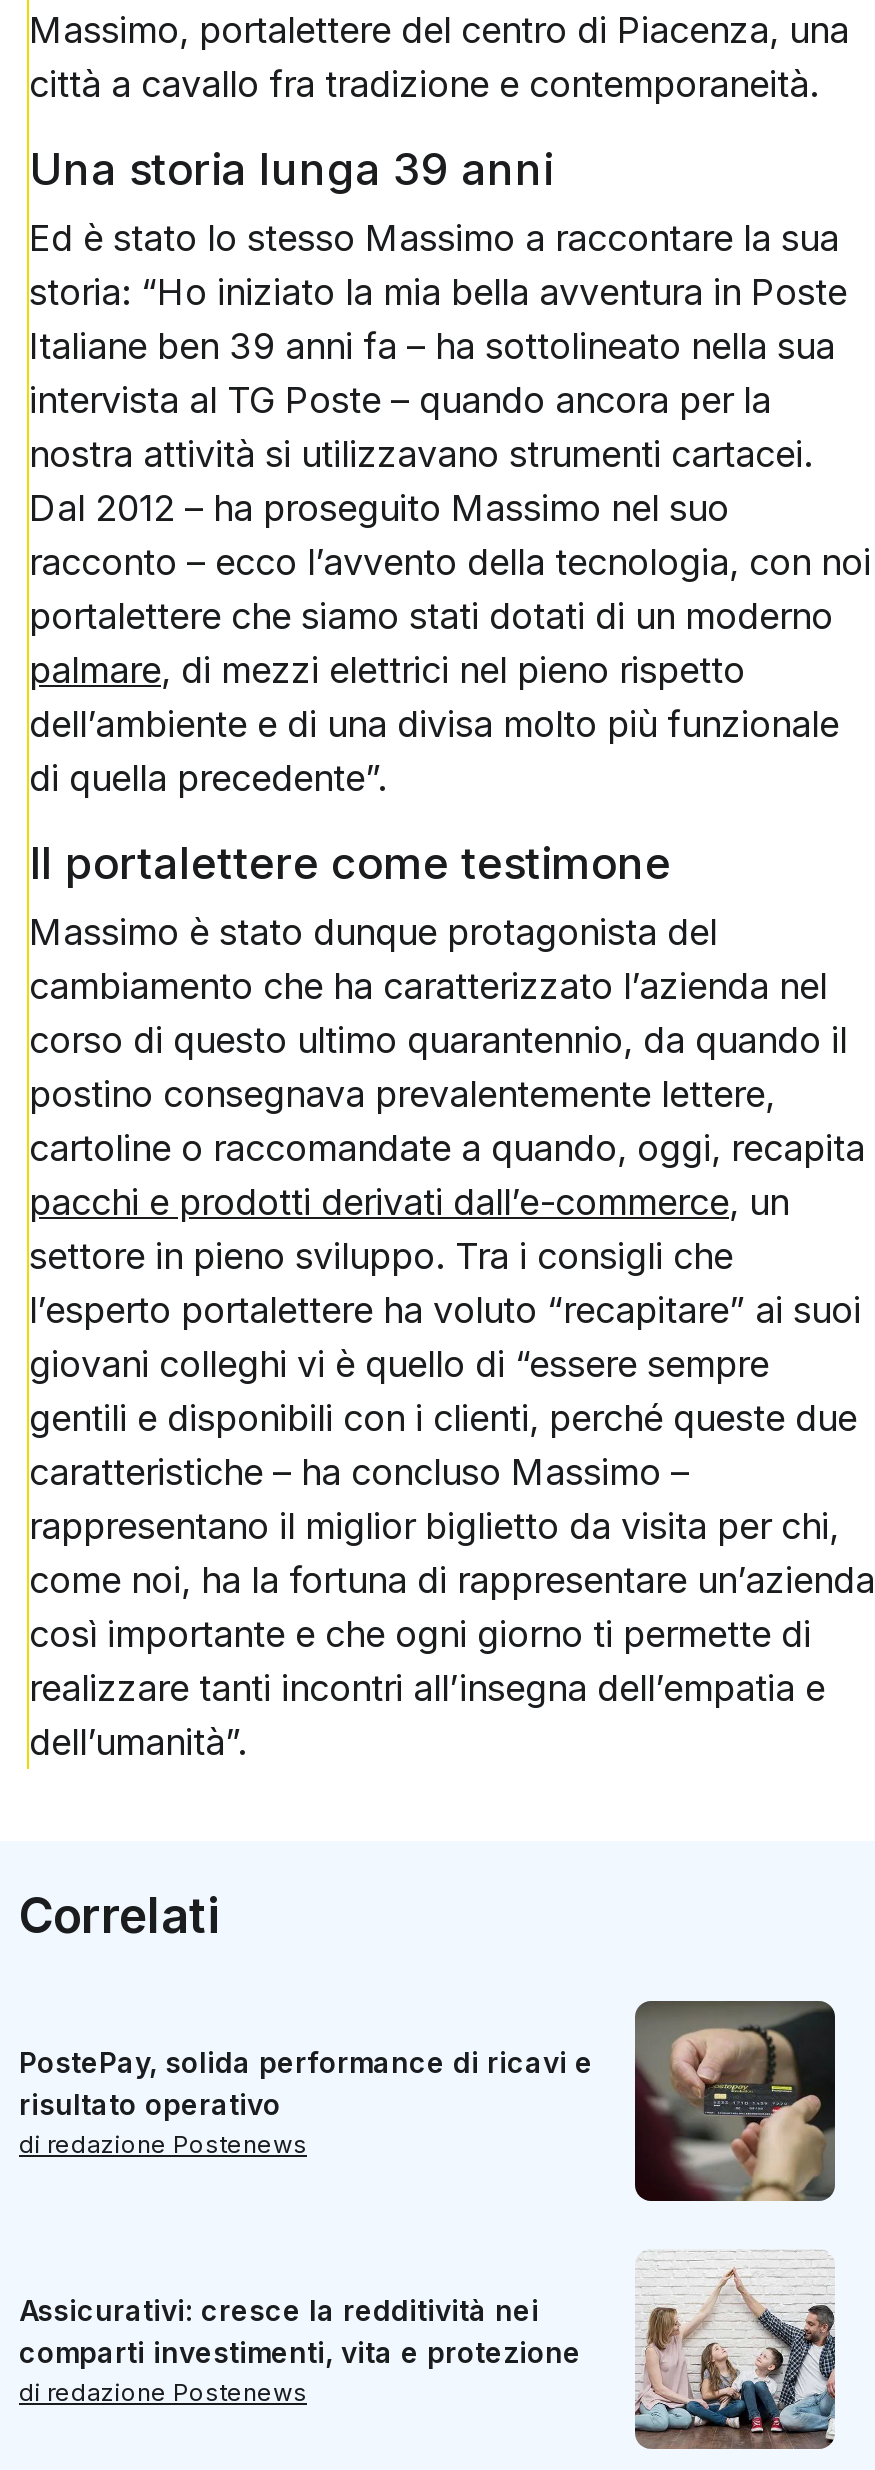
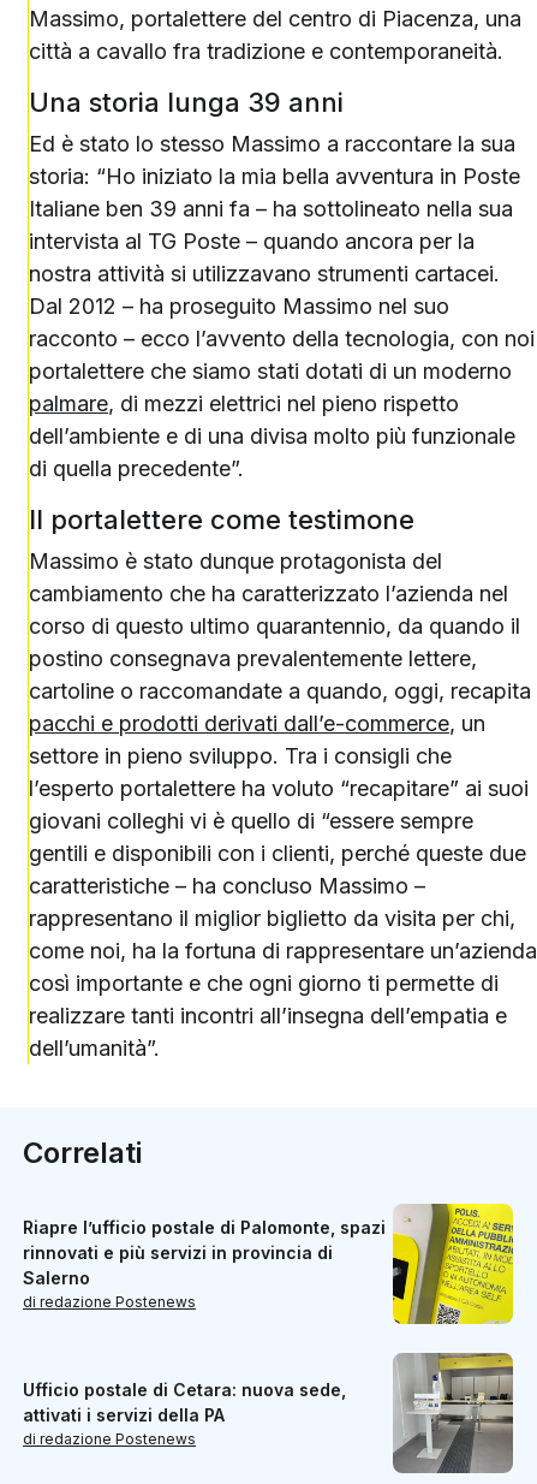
[19,1999,837,2203] [image] | PostePay, solida performance di ricavi e | risultato operativo -> [23,1203,514,1325] [image] | Riapre l’ufficio postale di Palomonte, spazi | rinnovati e più servizi in provincia di | Salerno
[19,2249,837,2449] [image] | Assicurativi: cresce la redditività nei | comparti investimenti, vita e protezione -> [23,1352,514,1473] [image] | Ufficio postale di Cetara: nuova sede, | attivati i servizi della PA

